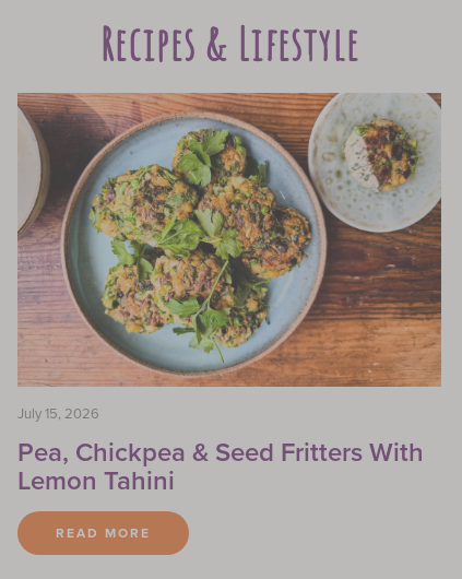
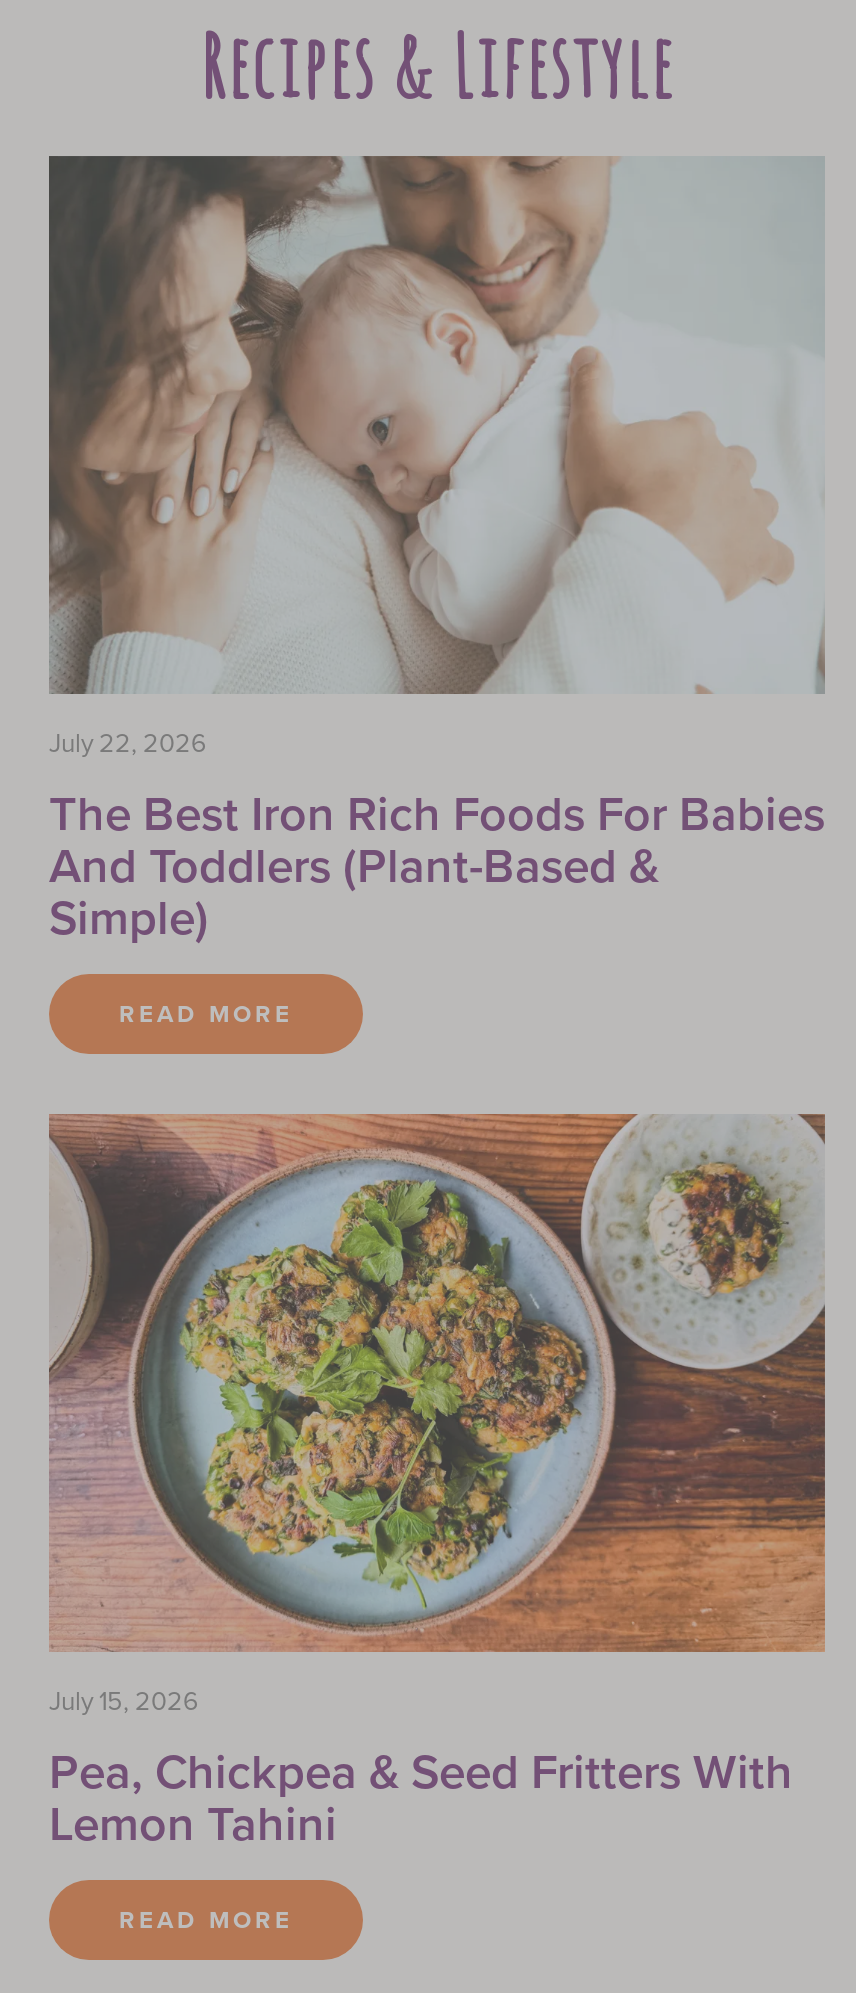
none -> [47,154,827,1032] [image] | July 22, 2026 | The Best Iron Rich Foods For Babies | And Toddlers (Plant-Based & | Simple) | READ MORE

